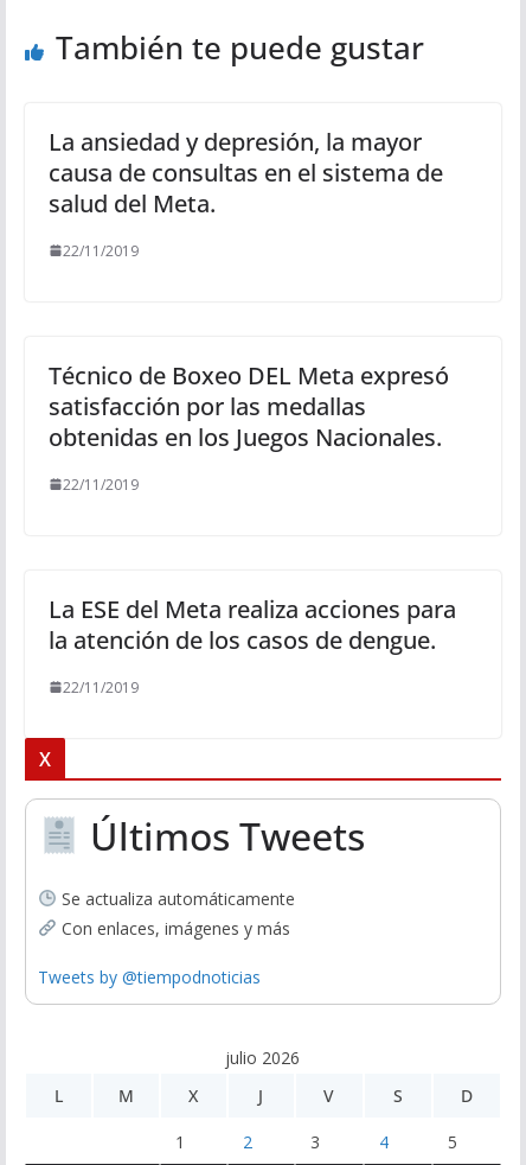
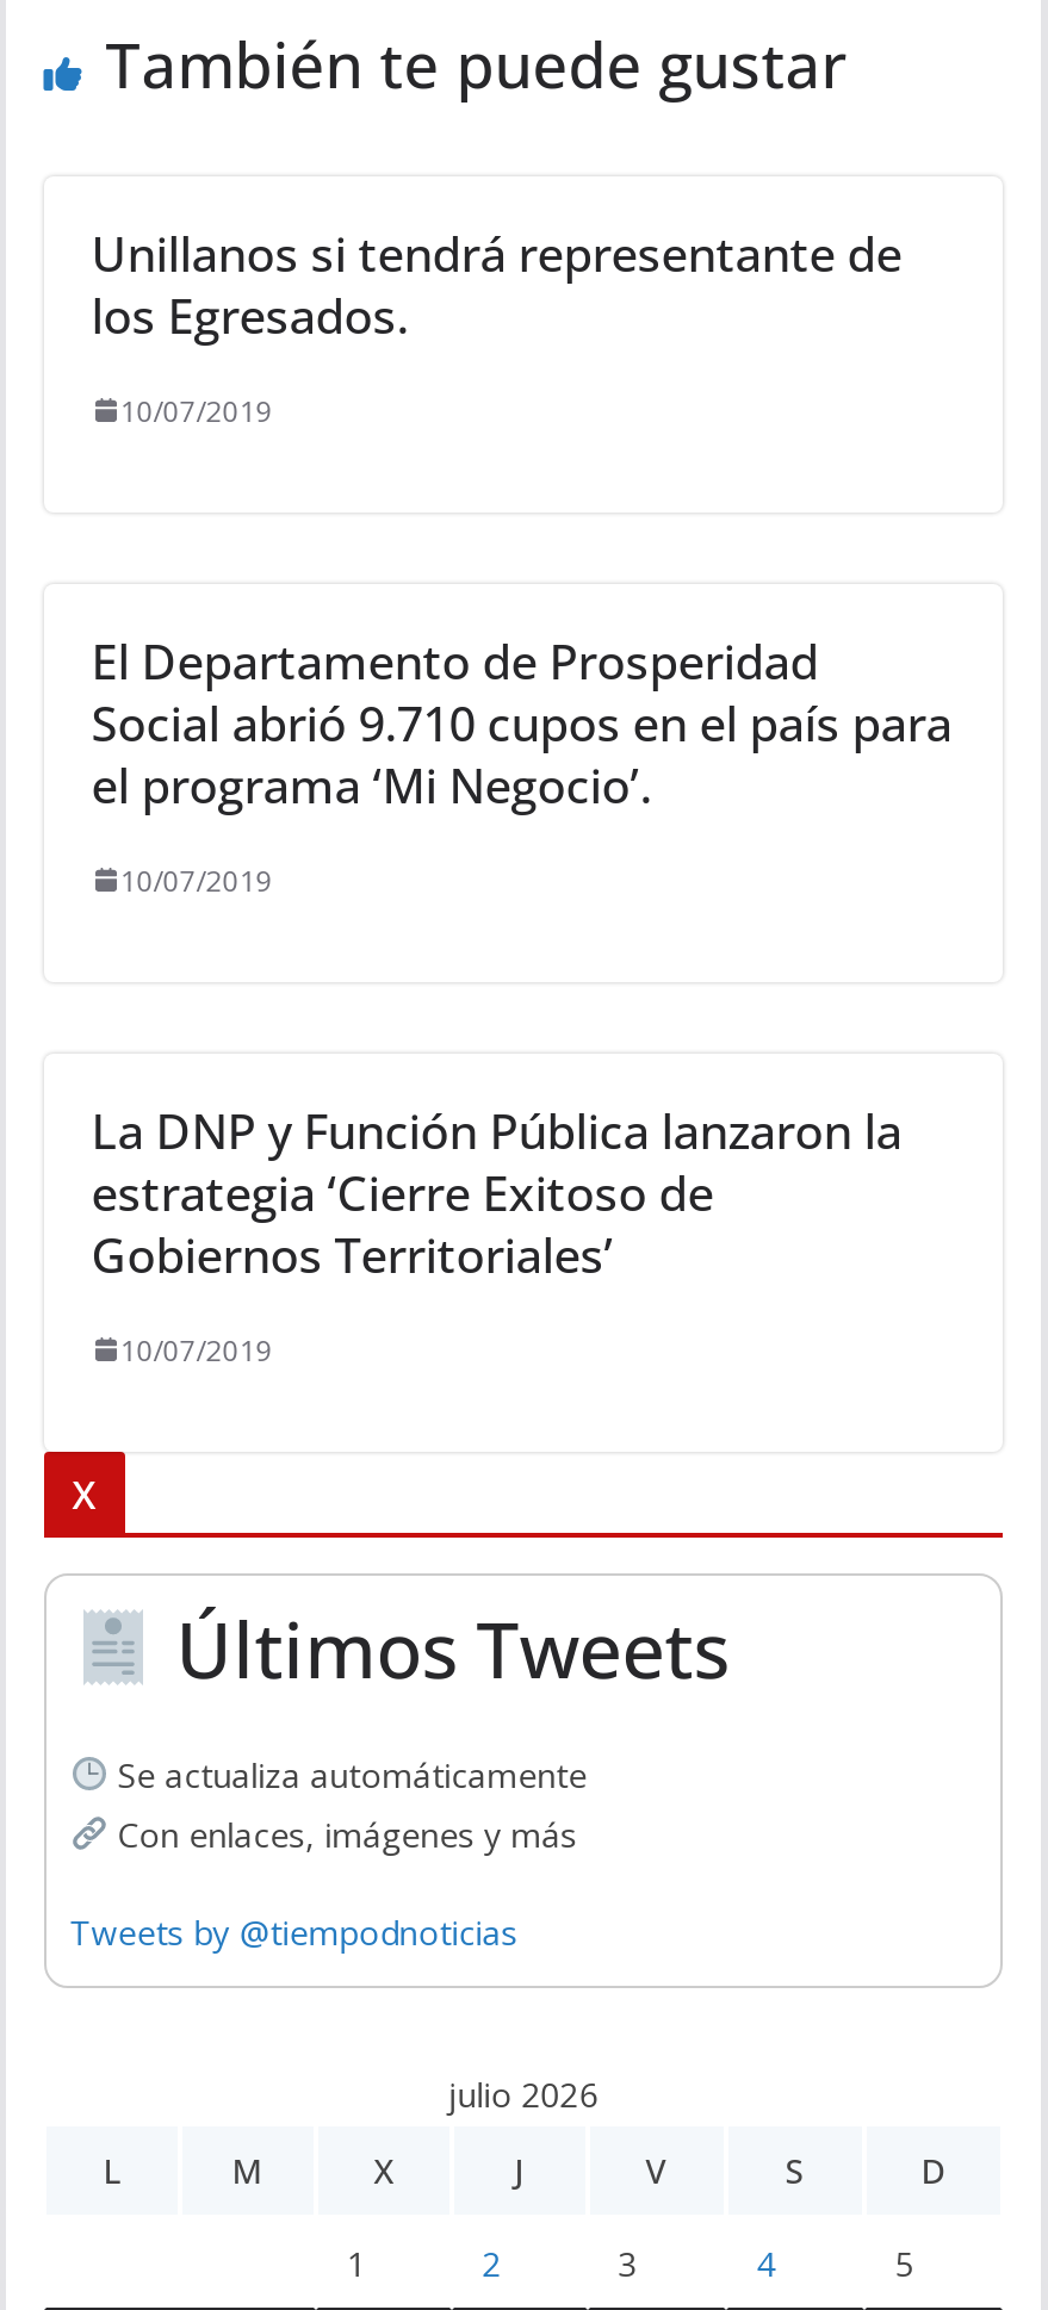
[48,126,443,219] La ansiedad y depresión, la mayor | causa de consultas en el sistema de | salud del Meta. -> [91,221,902,348] Unillanos si tendrá representante de | los Egresados.
[62,241,138,261] 22/11/2019 -> [120,390,272,431] 10/07/2019
[48,359,449,453] Técnico de Boxeo DEL Meta expresó | satisfacción por las medallas | obtenidas en los Juegos Nacionales. -> [91,629,952,817] El Departamento de Prosperidad | Social abrió 9.710 cupos en el país para | el programa ‘Mi Negocio’.
[62,474,138,494] 22/11/2019 -> [120,860,272,901] 10/07/2019
[48,593,456,656] La ESE del Meta realiza acciones para | la atención de los casos de dengue. -> [91,1099,902,1287] La DNP y Función Pública lanzaron la | estrategia ‘Cierre Exitoso de | Gobiernos Territoriales’
[62,677,138,697] 22/11/2019 -> [120,1330,272,1370] 10/07/2019

